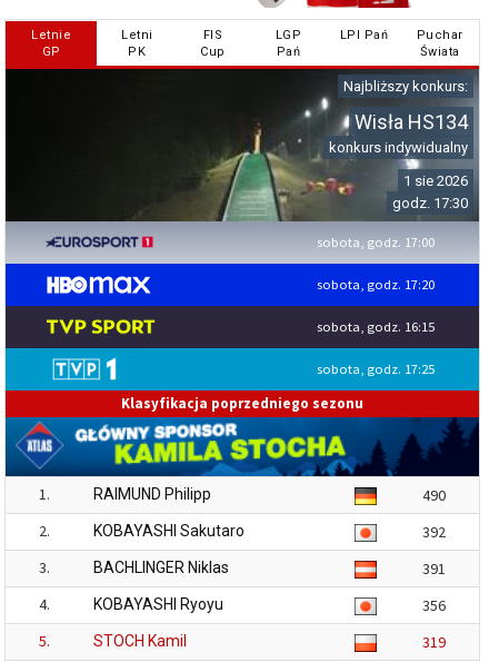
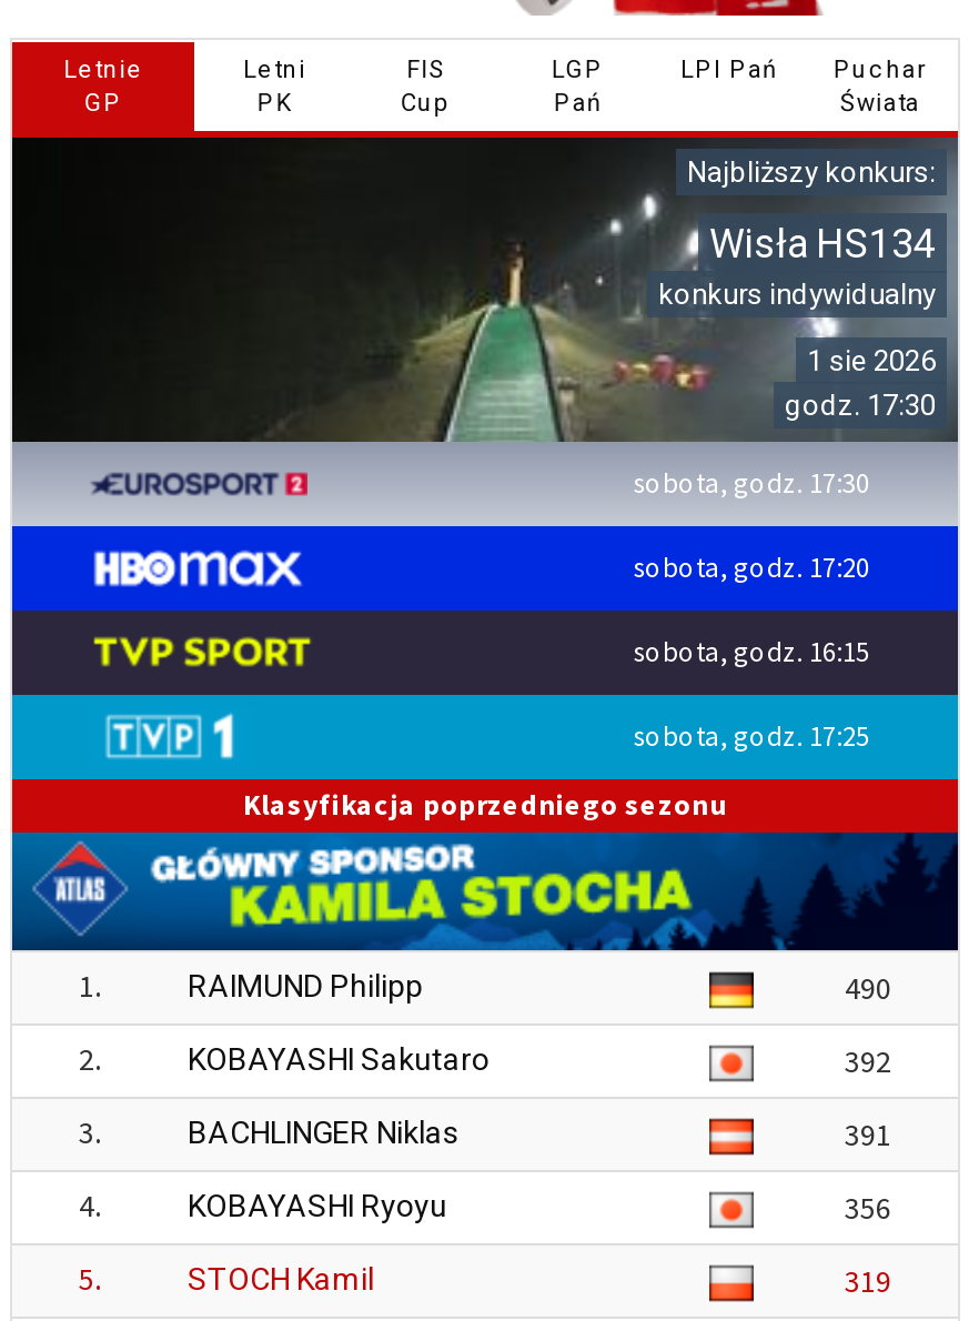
[317,233,435,250] sobota, godz. 17:00 -> [634,466,869,499] sobota, godz. 17:30

